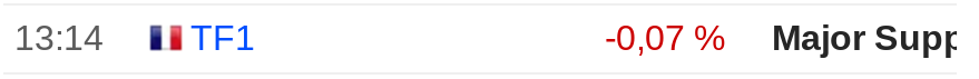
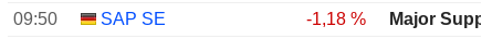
[14,19,725,57] 13:14 | TF1 | -0,07 % -> [13,10,366,28] 09:50 | SAP SE | -1,18 %

